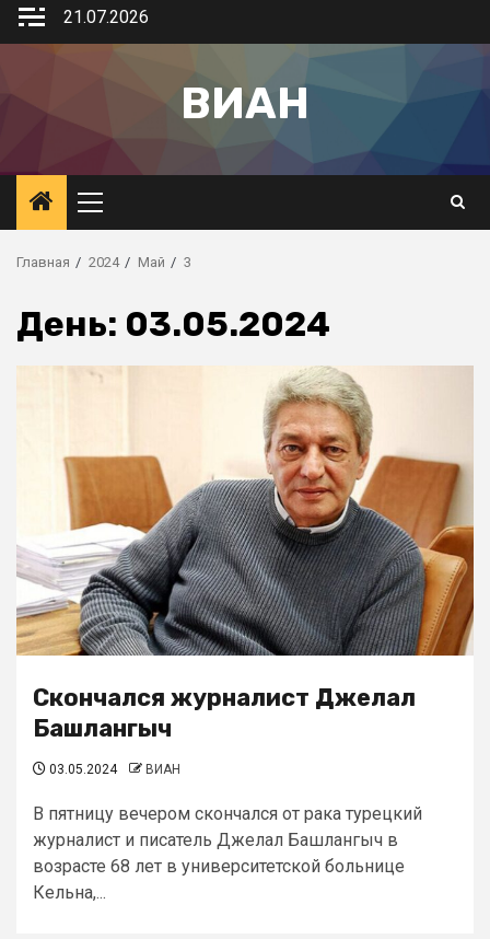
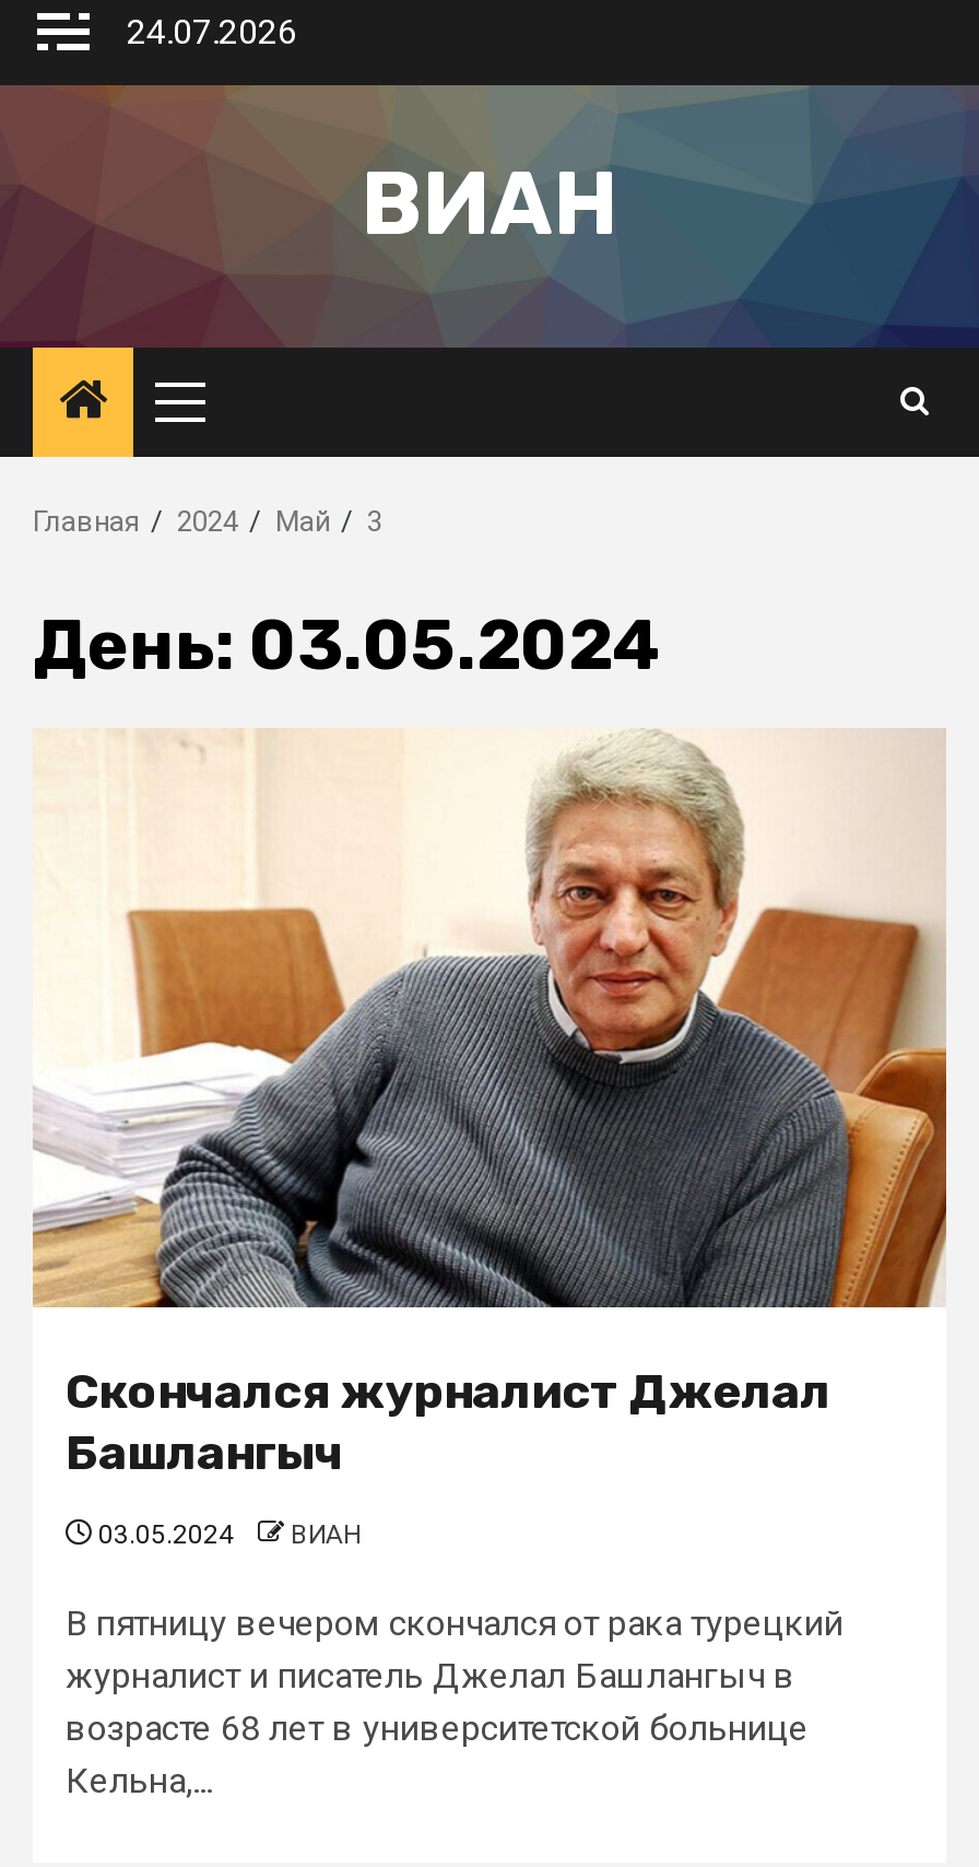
[63,7,149,27] 21.07.2026 -> [127,11,297,52] 24.07.2026

